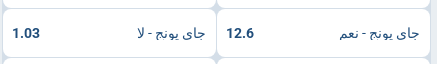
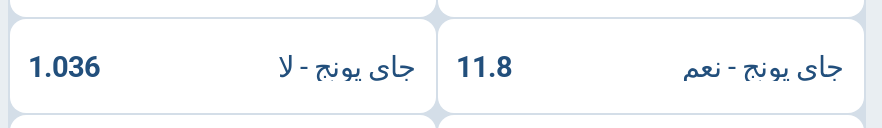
[12,25,40,41] 1.03 -> [28,50,100,82] 1.036
[137,25,254,41] 12.6 جاي يونج - لا -> [278,50,512,82] 11.8 جاي يونج - لا

